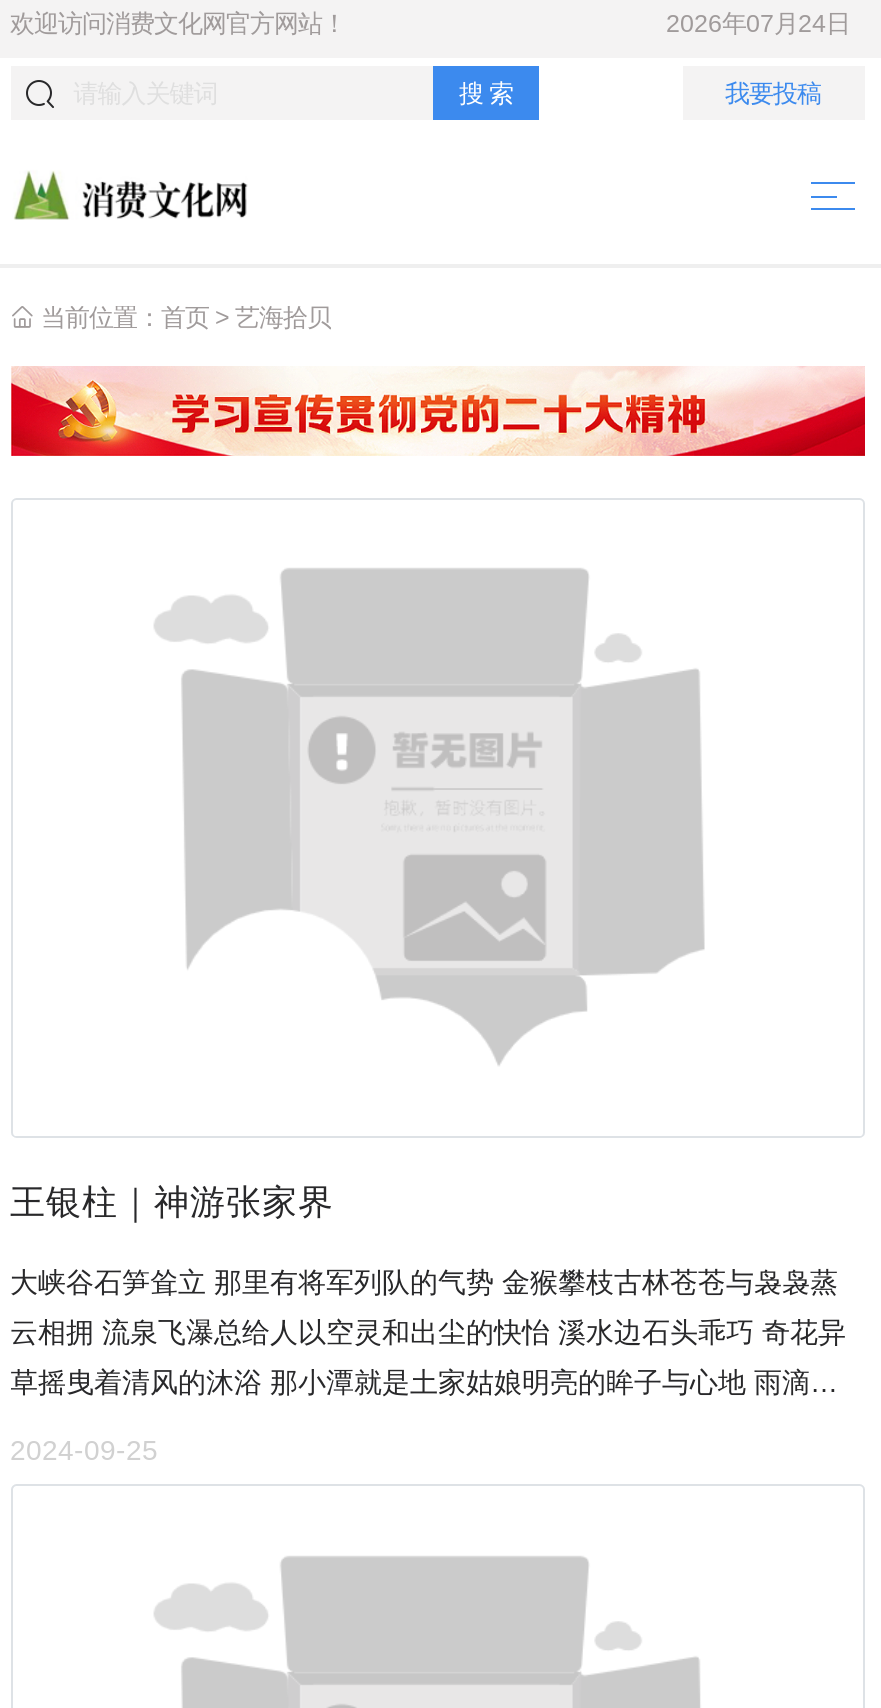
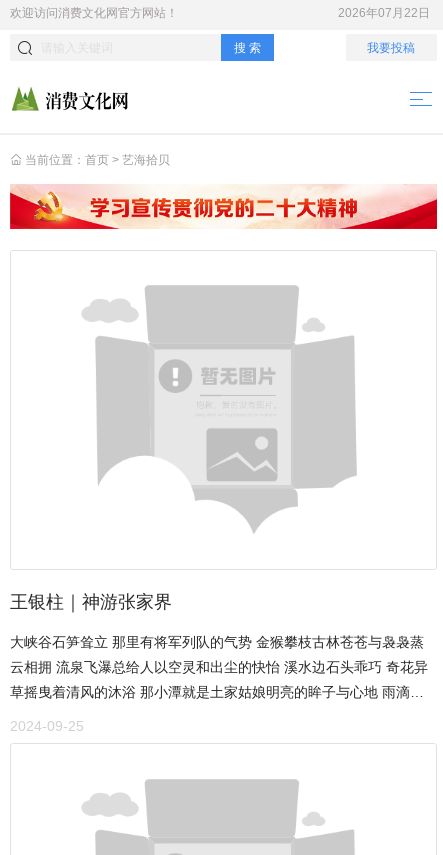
[666,9,850,37] 2026年07月24日 -> [337,5,429,19] 2026年07月22日

